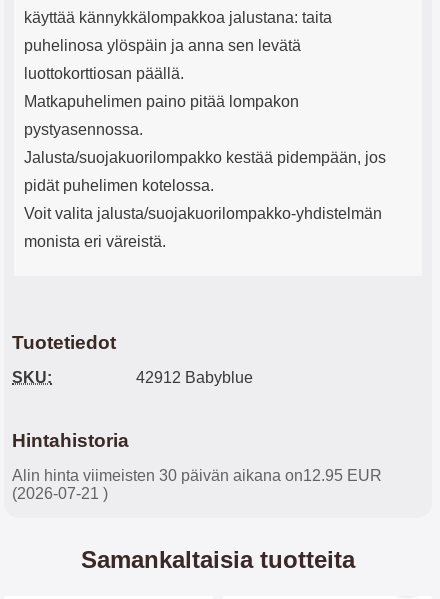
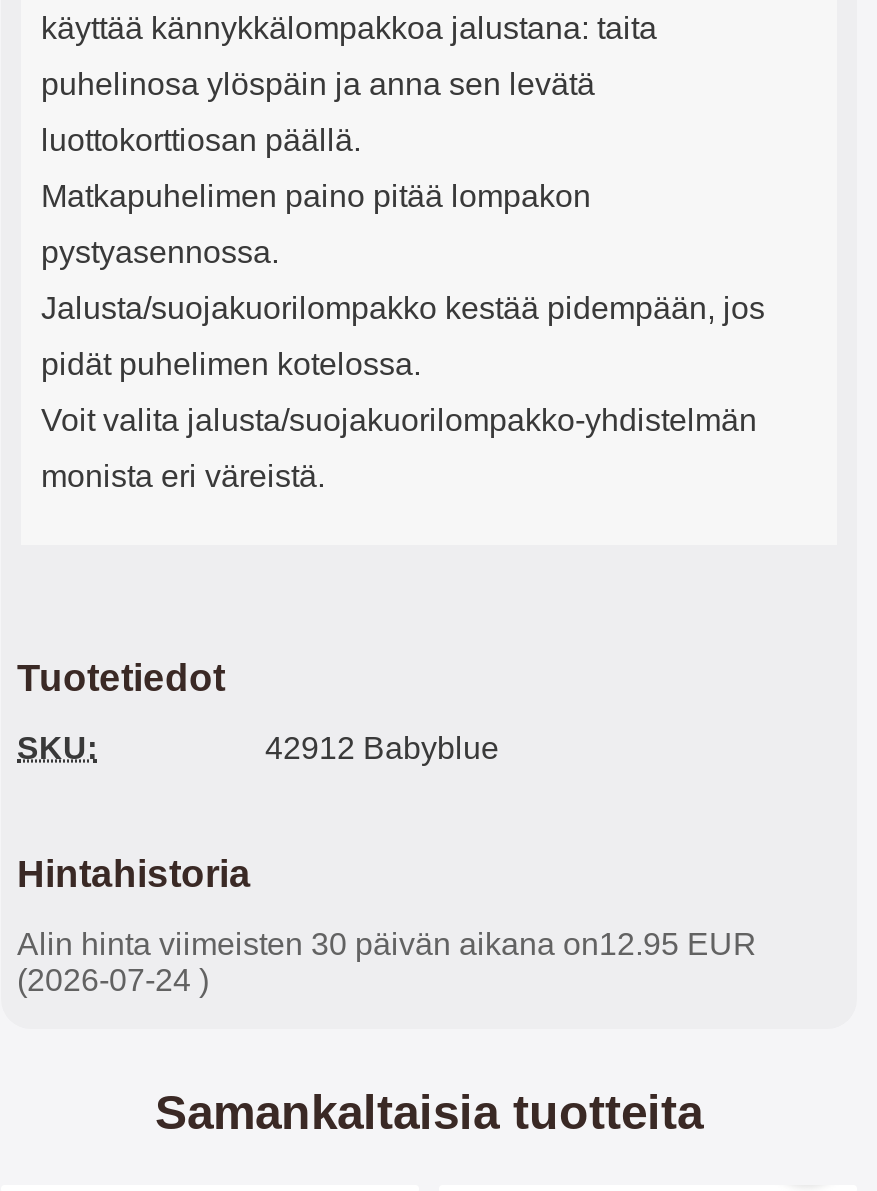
[12,485,108,502] (2026-07-21 ) -> [17,963,209,997] (2026-07-24 )

